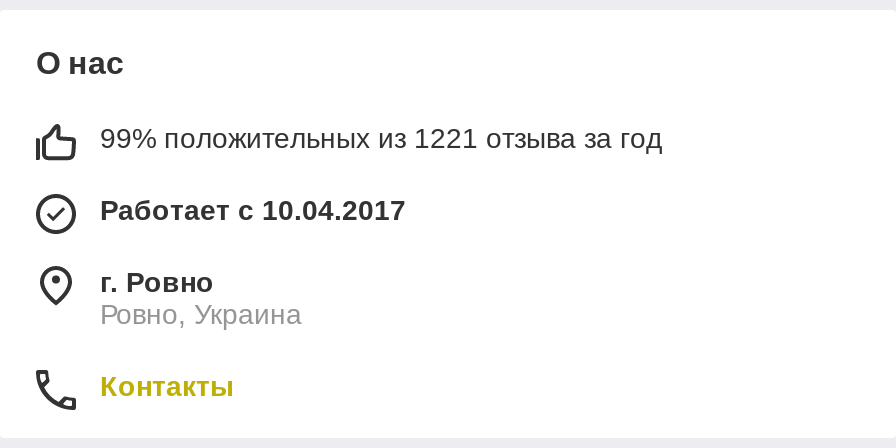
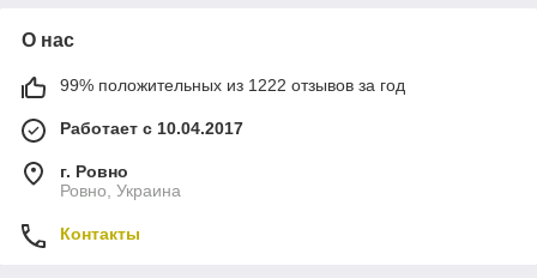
[100,122,662,154] 99% положительных из 1221 отзыва за год -> [60,75,405,94] 99% положительных из 1222 отзывов за год

